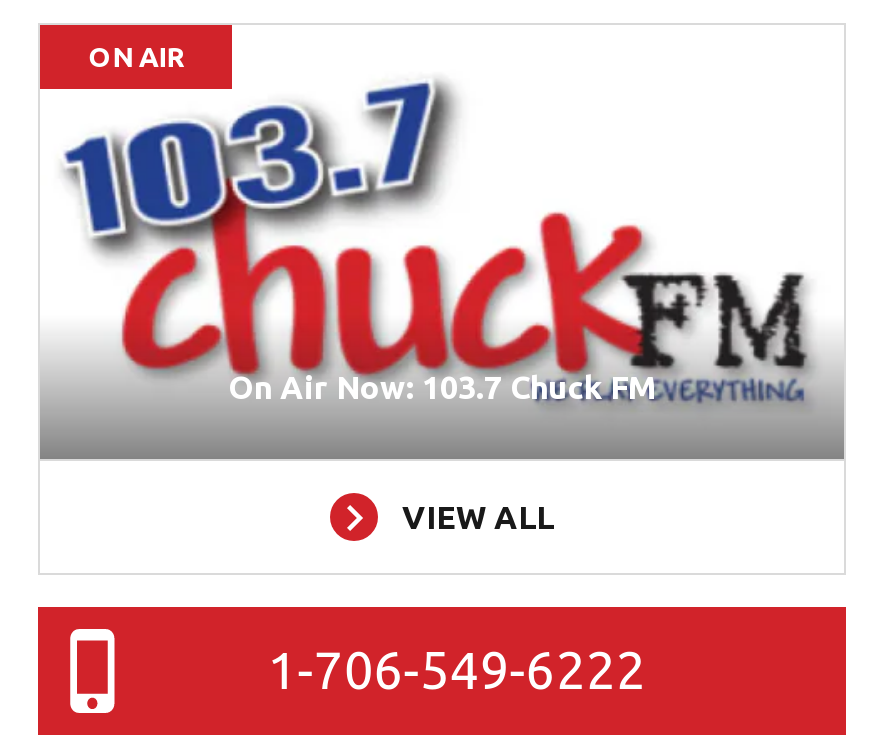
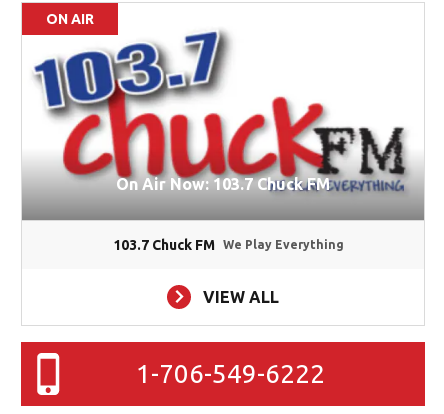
none -> [113,237,344,253] 103.7 Chuck FM | We Play Everything

